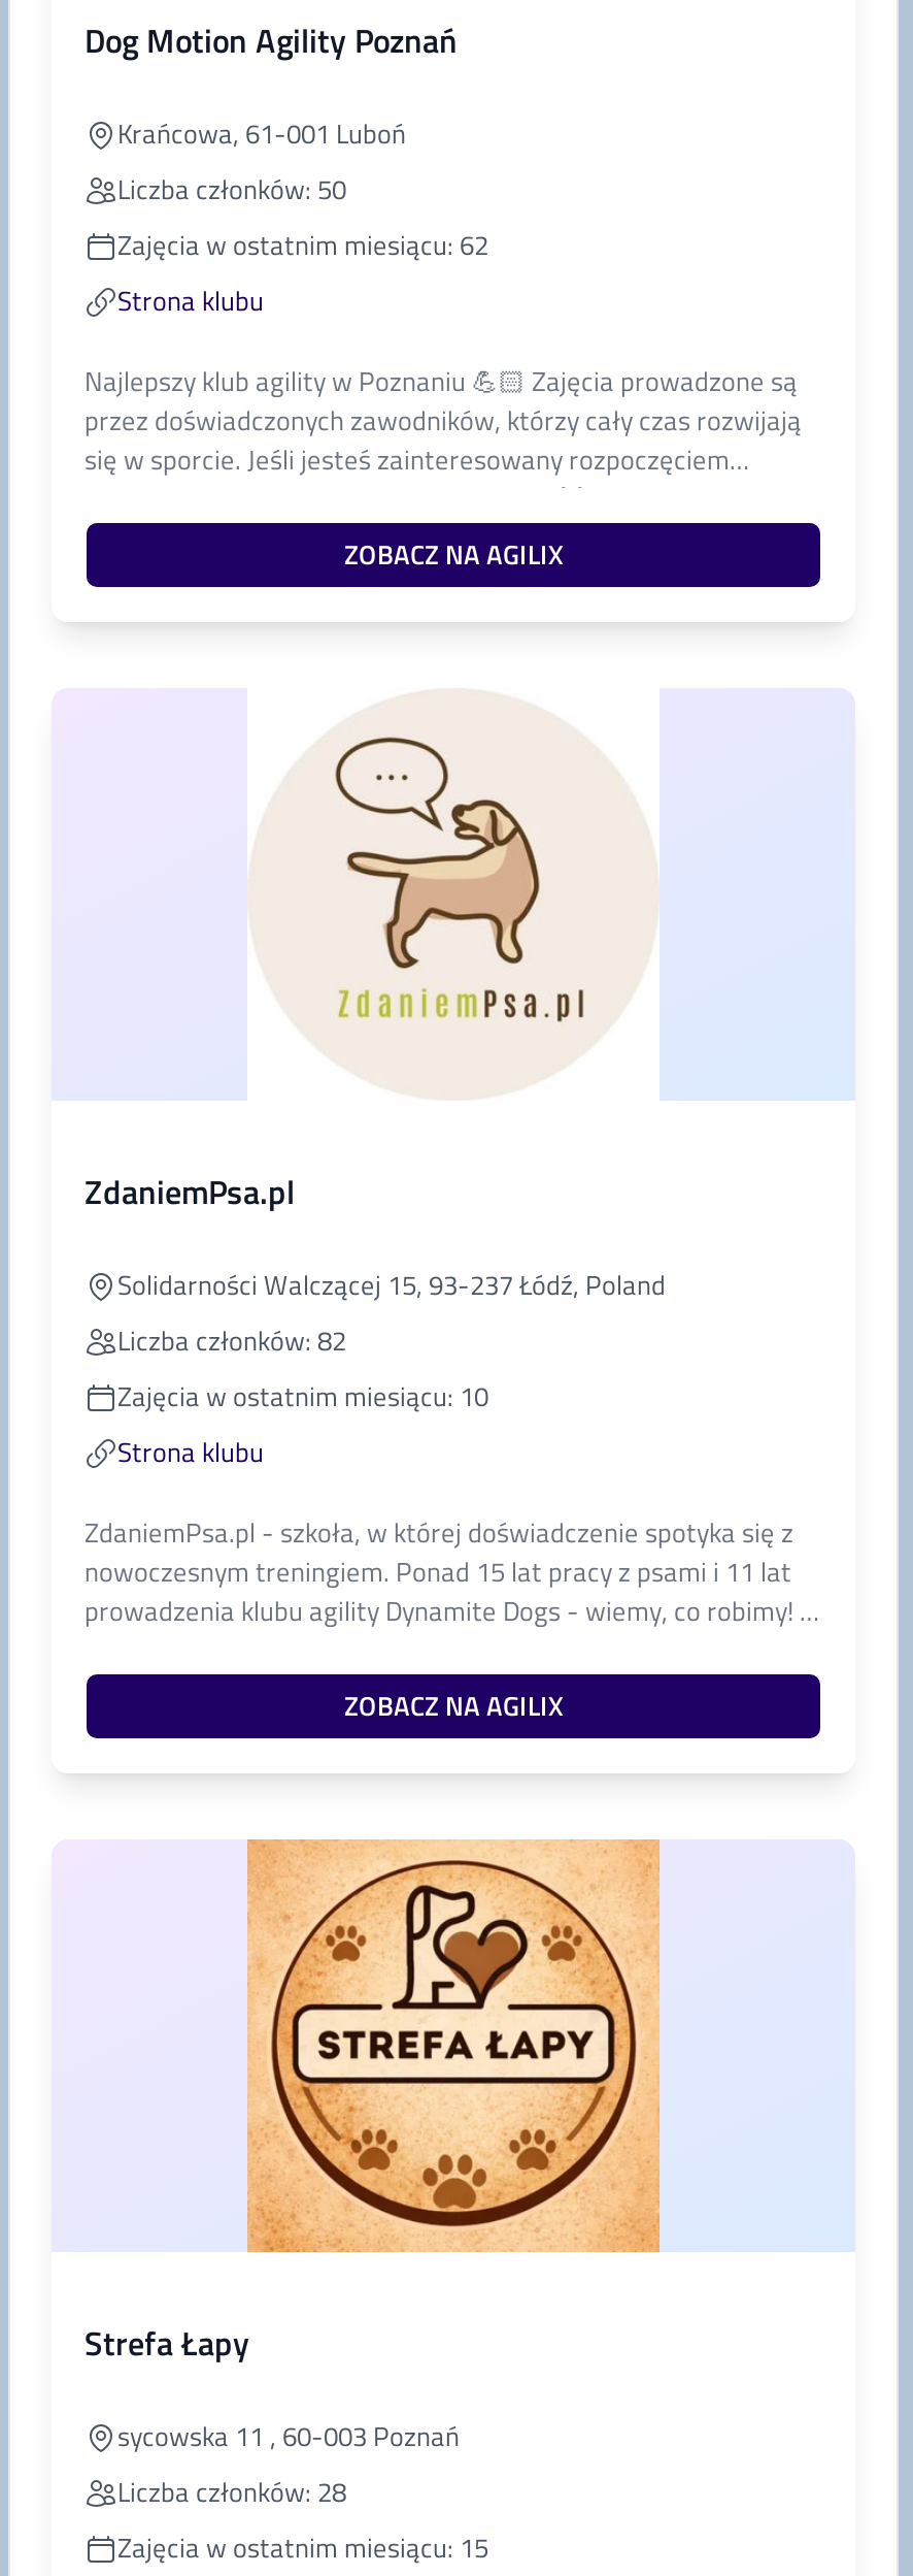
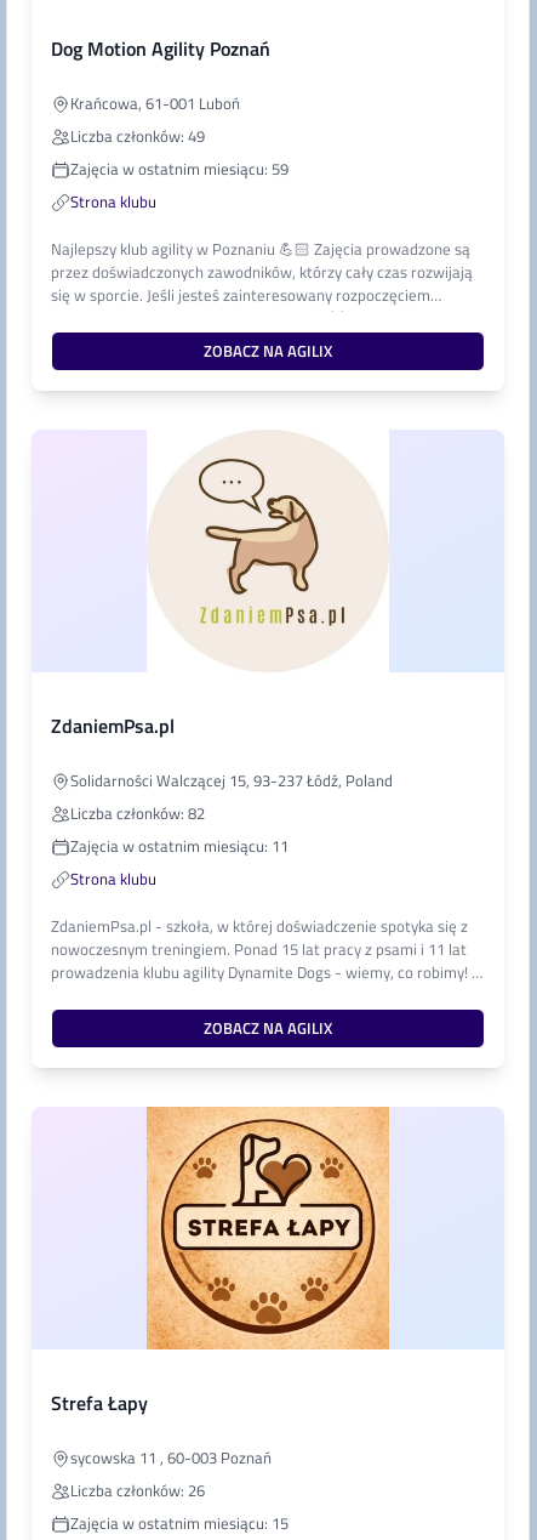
[117,168,346,209] Liczba członków: 50 -> [70,124,205,148] Liczba członków: 49
[117,224,488,265] Zajęcia w ostatnim miesiącu: 62 -> [70,157,289,181] Zajęcia w ostatnim miesiącu: 59
[117,1375,488,1416] Zajęcia w ostatnim miesiącu: 10 -> [70,834,289,858] Zajęcia w ostatnim miesiącu: 11
[117,2471,346,2512] Liczba członków: 28 -> [70,1478,205,1502] Liczba członków: 26

